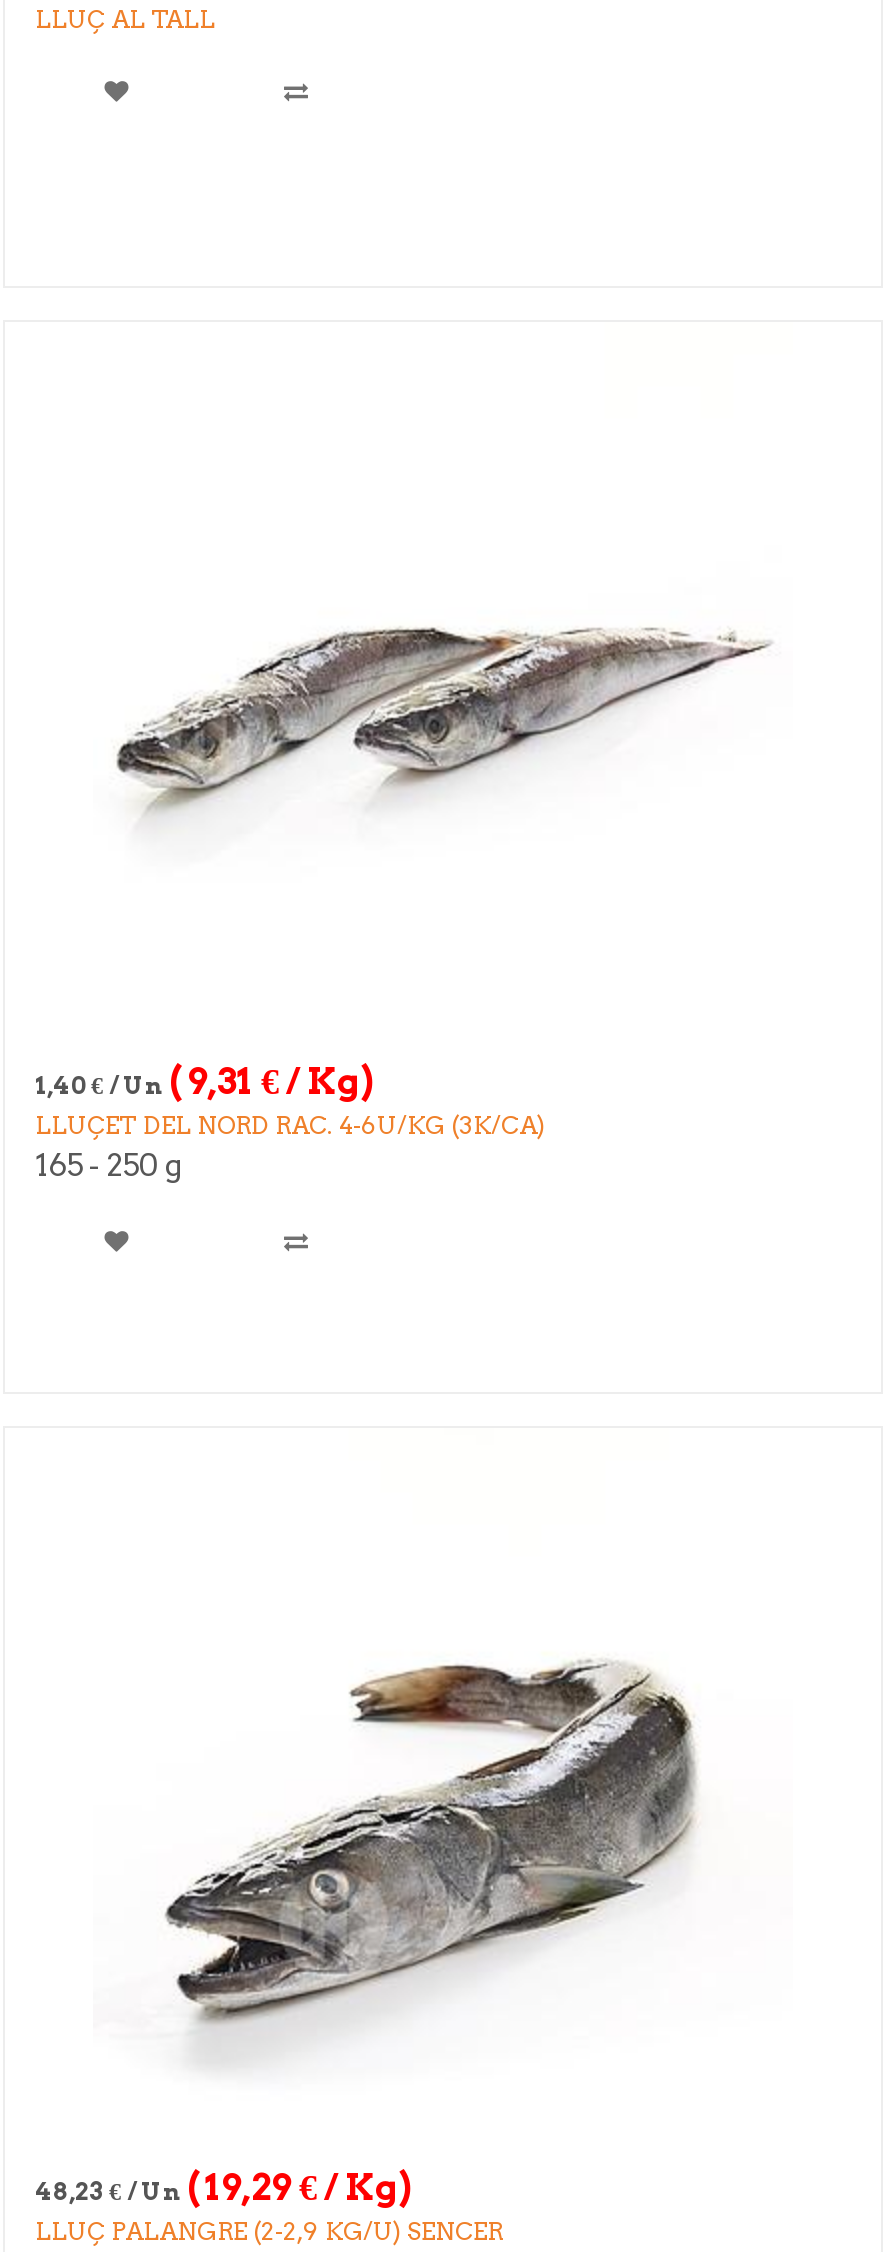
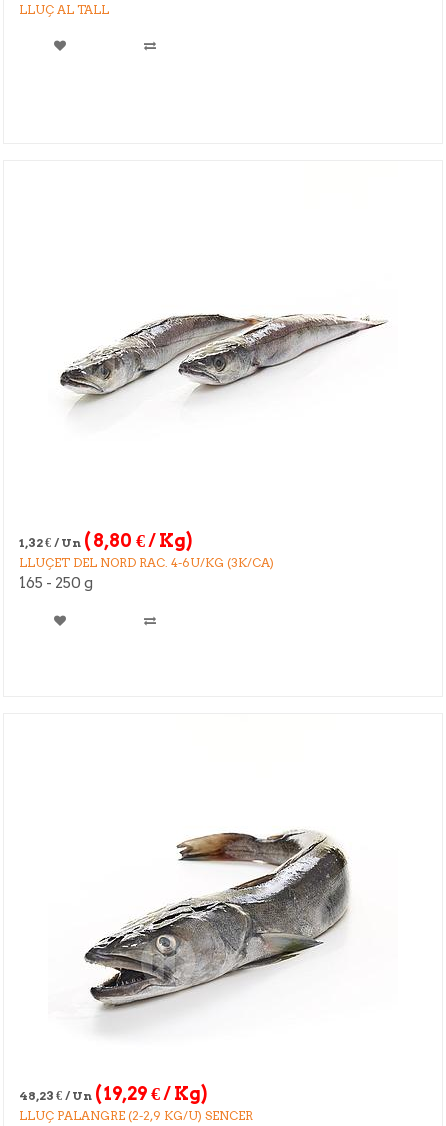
[35,1061,373,1103] 1,40€ / Un ( 9,31 € / Kg) -> [19,530,192,551] 1,32€ / Un ( 8,80 € / Kg)

